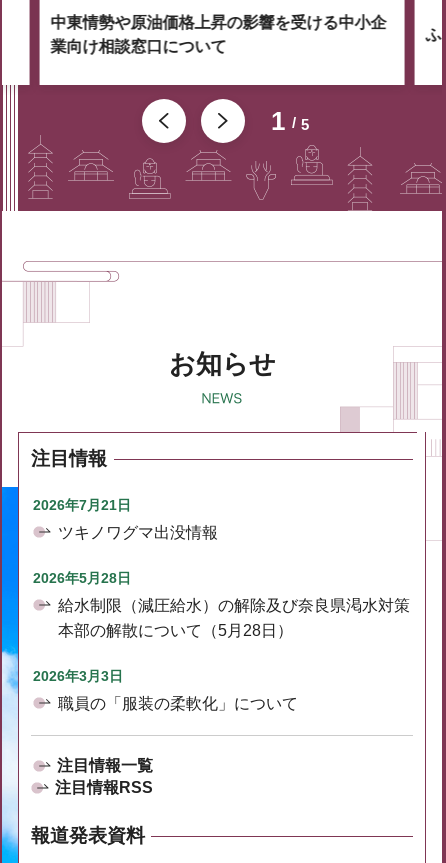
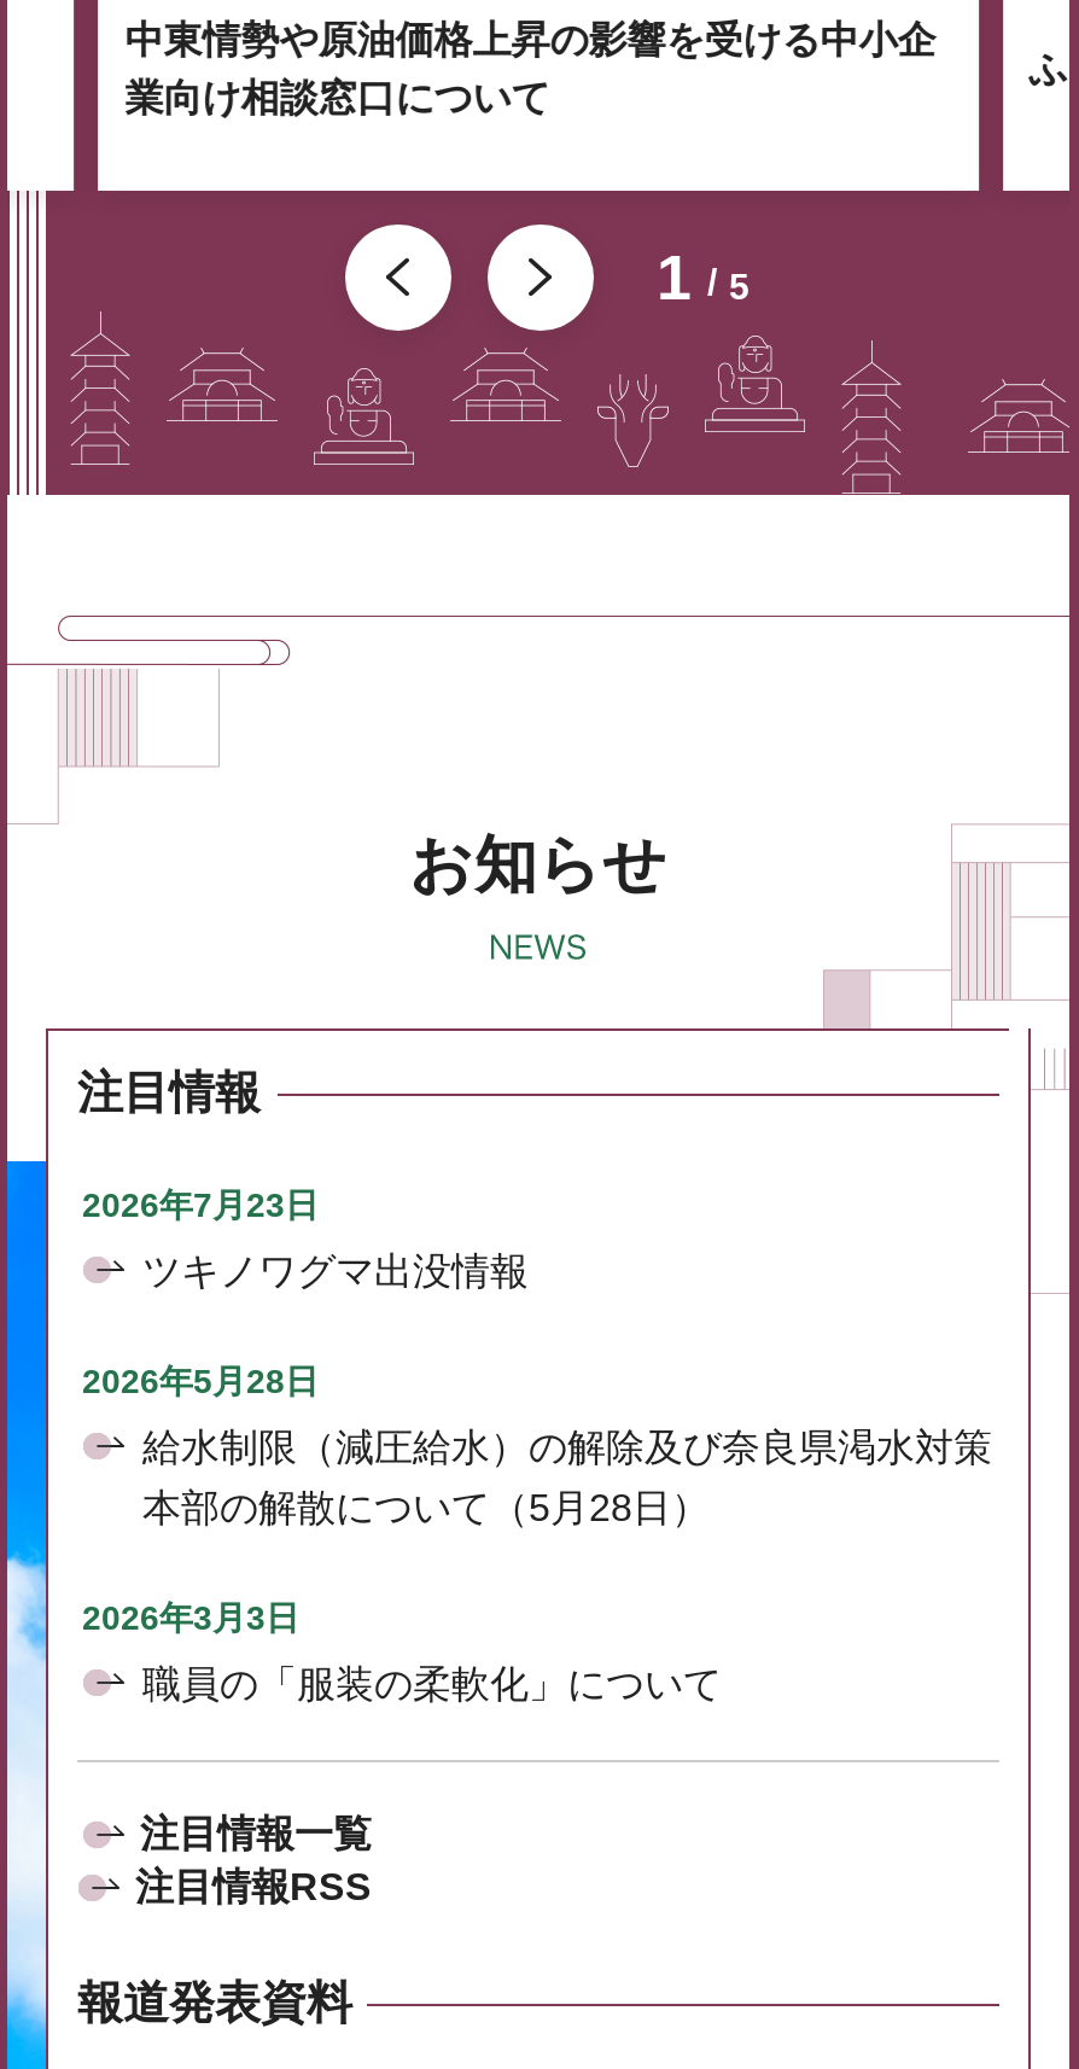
[33,497,131,513] 2026年7月21日 -> [82,1186,319,1224] 2026年7月23日

